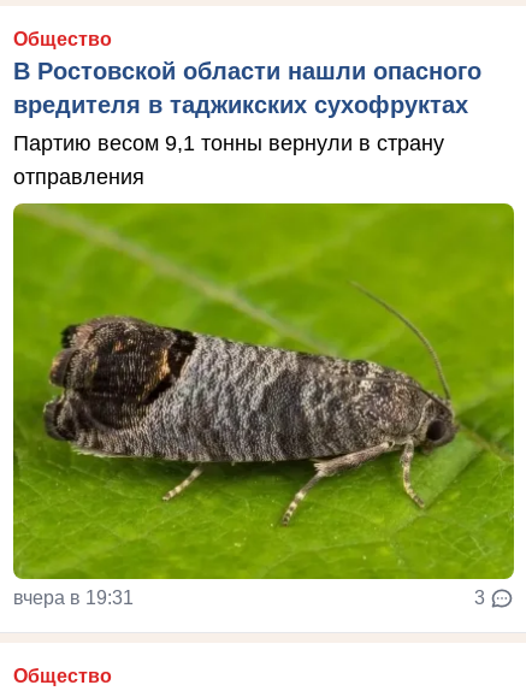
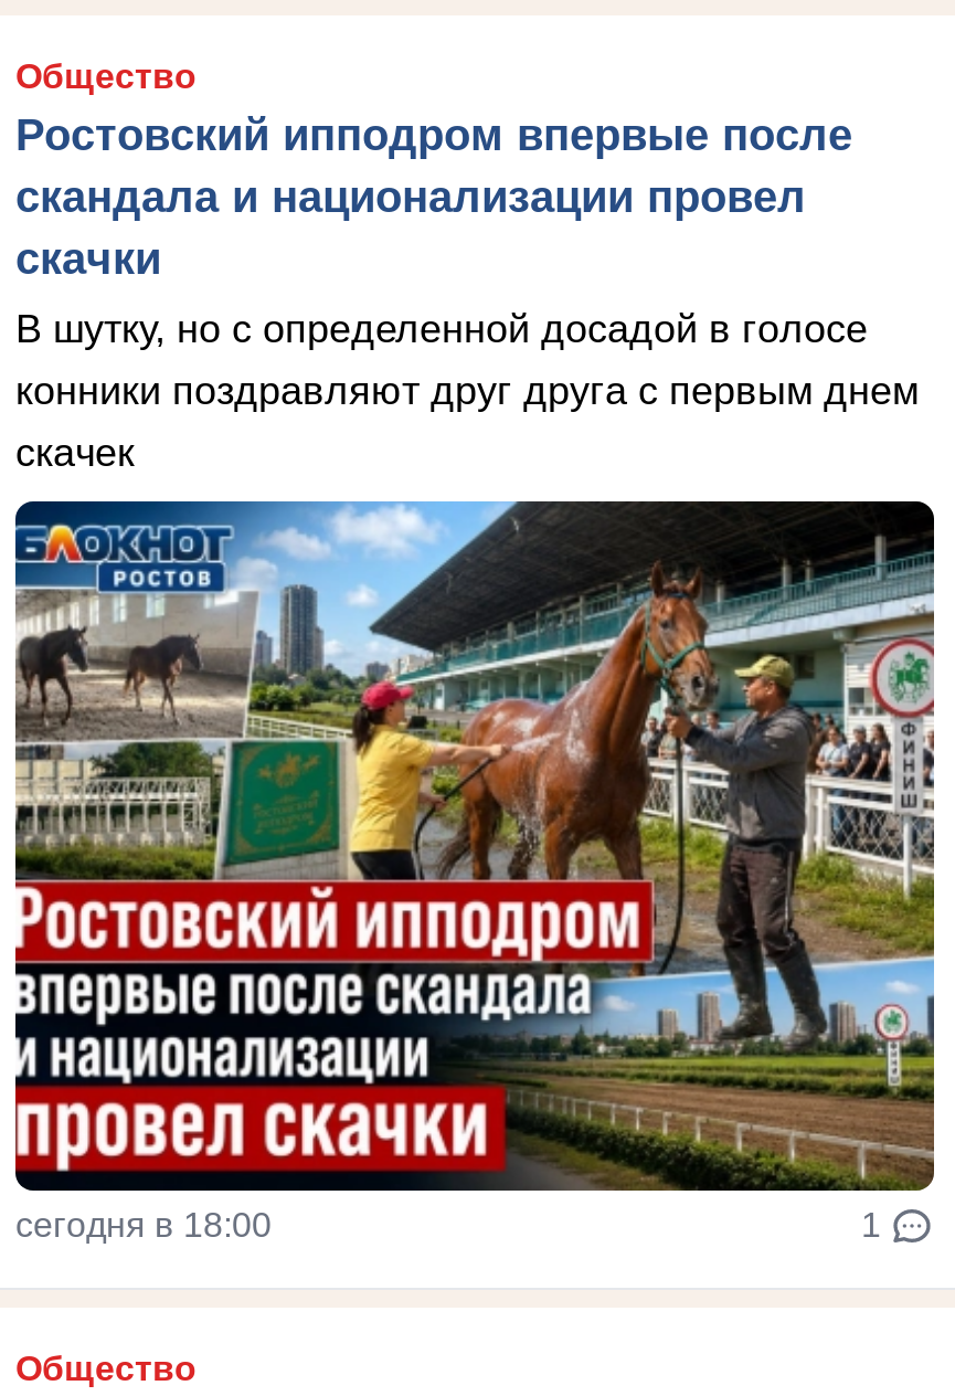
[13,57,481,118] В Ростовской области нашли опасного | вредителя в таджикских сухофруктах -> [15,110,852,282] Ростовский ипподром впервые после | скандала и национализации провел | скачки
[13,131,444,189] Партию весом 9,1 тонны вернули в страну | отправления -> [15,306,919,474] В шутку, но с определенной досадой в голосе | конники поздравляют друг друга с первым днем | скачек
[12,231,515,608] [image] | вчера в 19:31 | 3 -> [13,499,936,1243] [image] | сегодня в 18:00 | 1

